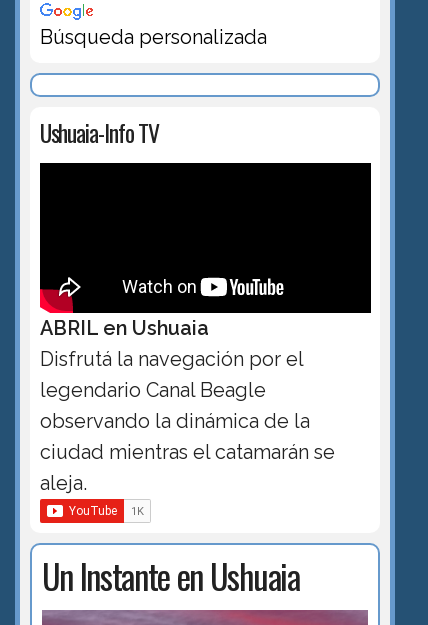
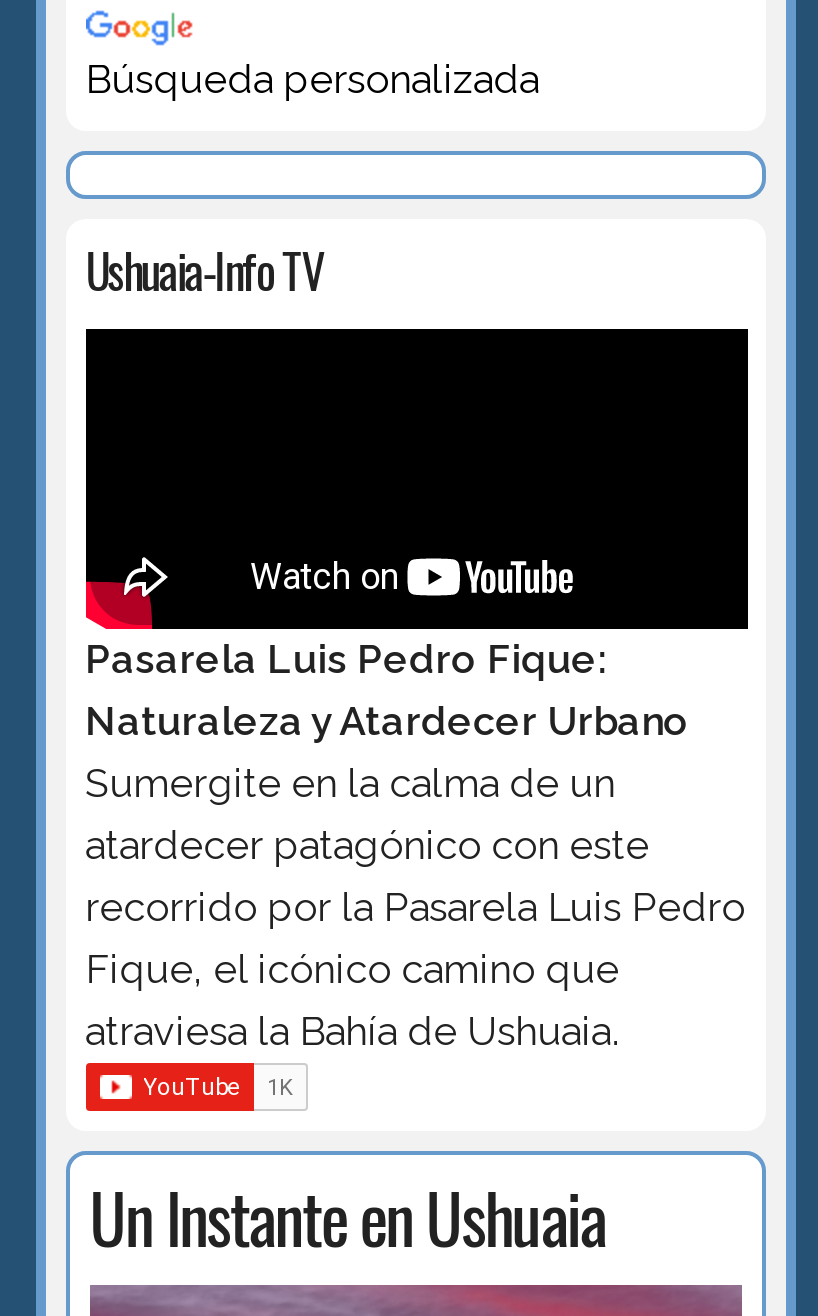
[40,316,335,495] ABRIL en Ushuaia | Disfrutá la navegación por el | legendario Canal Beagle | observando la dinámica de la | ciudad mientras el catamarán se | aleja. -> [85,635,745,1055] Pasarela Luis Pedro Fique: | Naturaleza y Atardecer Urbano | Sumergite en la calma de un | atardecer patagónico con este | recorrido por la Pasarela Luis Pedro | Fique, el icónico camino que | atraviesa la Bahía de Ushuaia.

